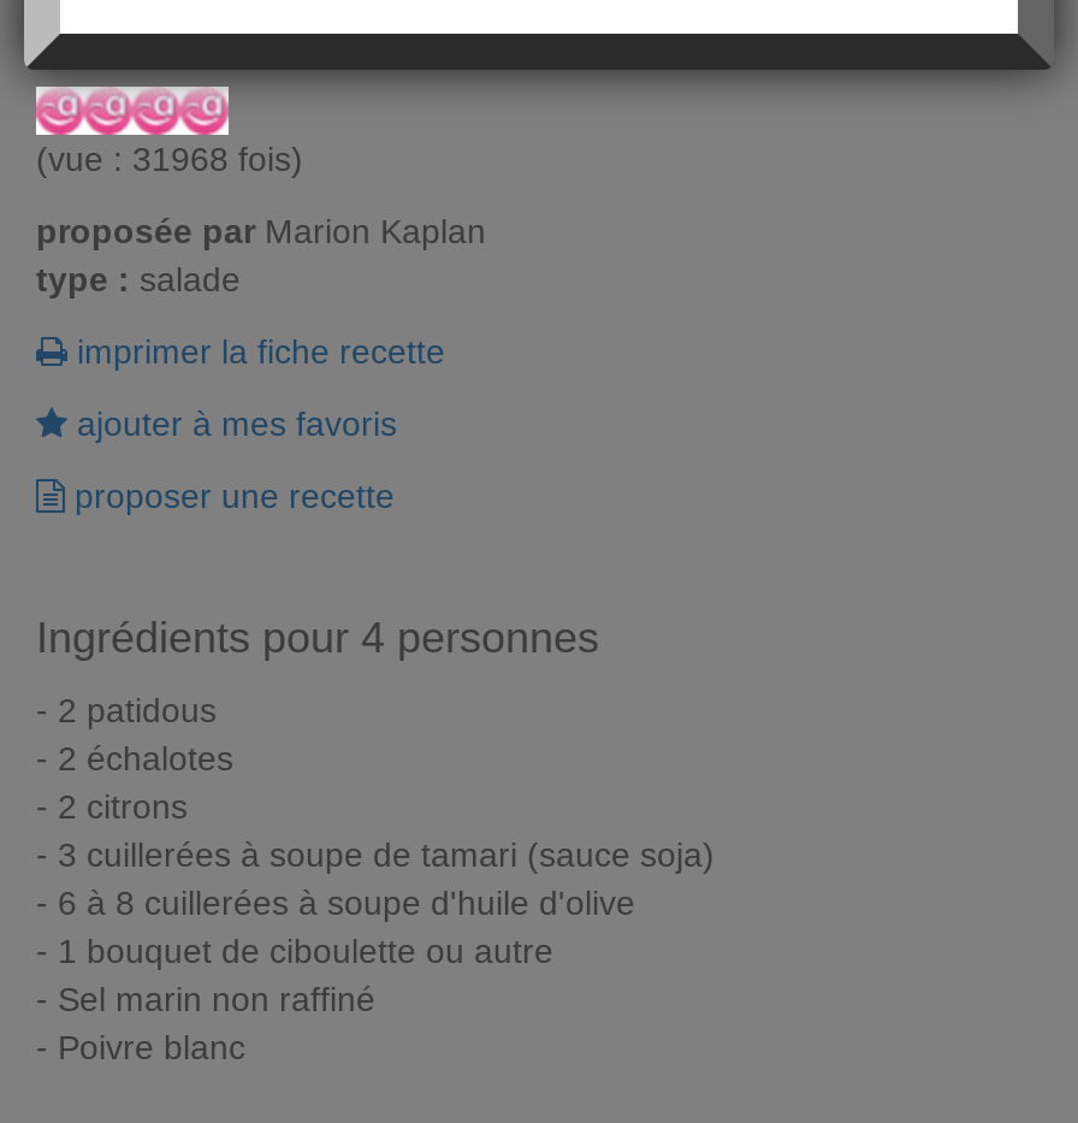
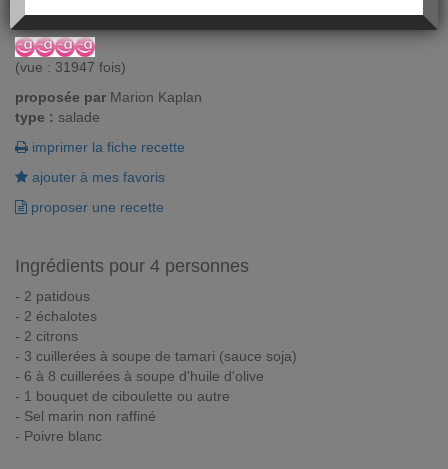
[36,140,303,178] (vue : 31968 fois) -> [15,59,126,75] (vue : 31947 fois)

